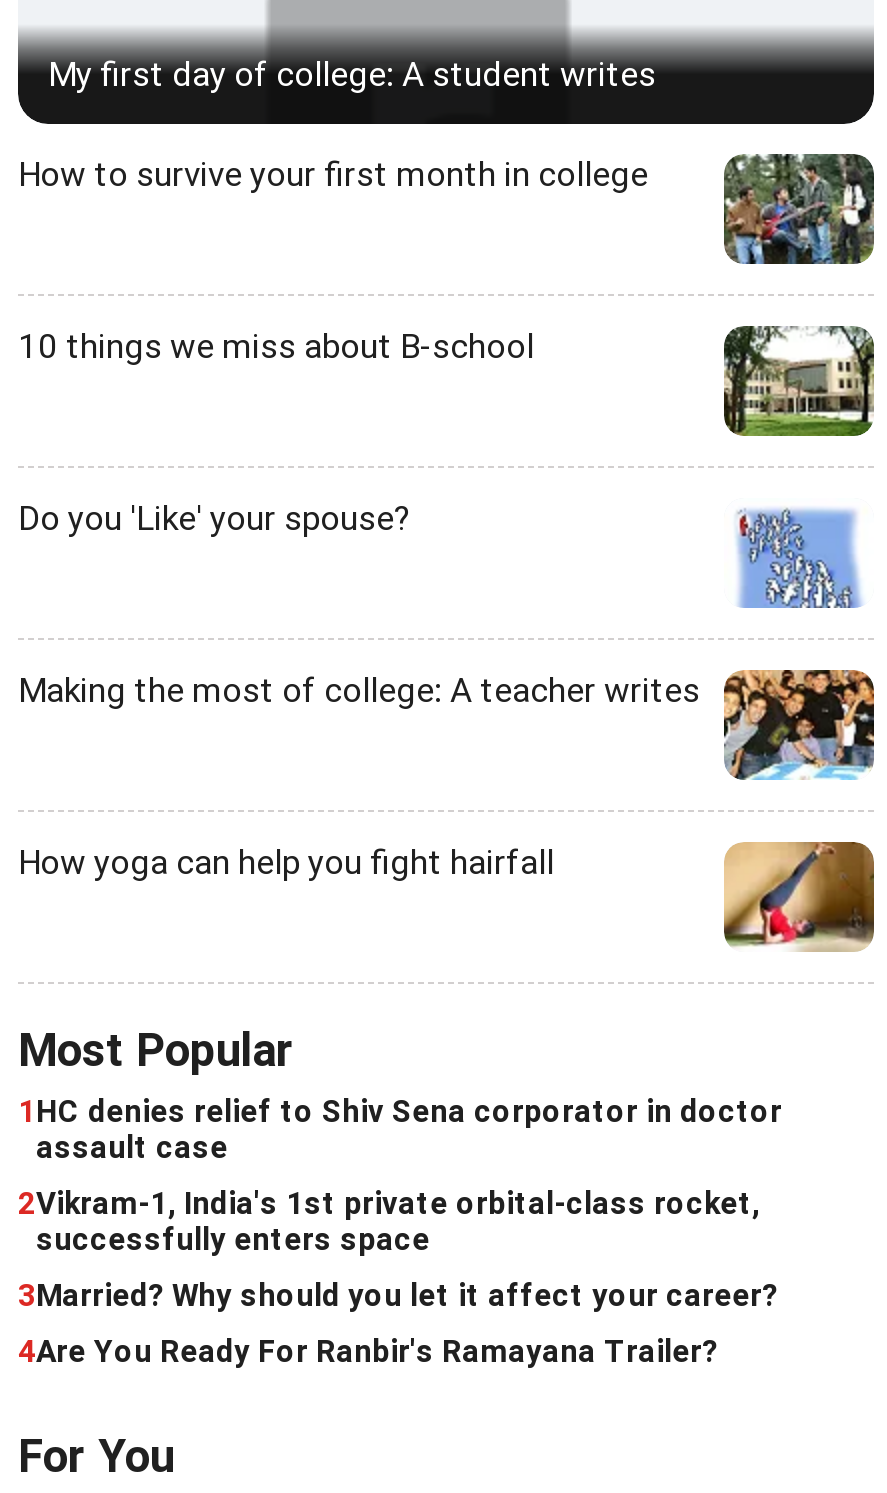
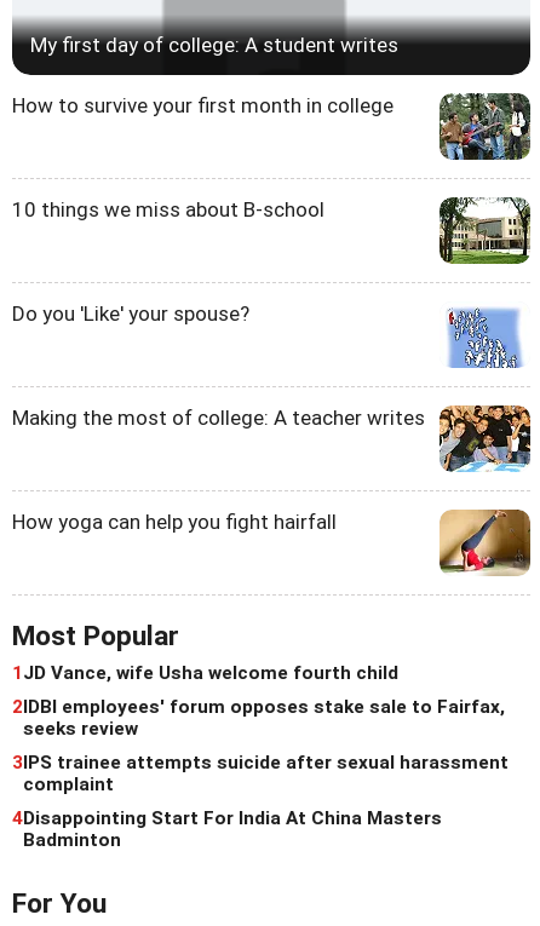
[18,1094,782,1166] 1 HC denies relief to Shiv Sena corporator in doctor | assault case -> [12,662,398,684] 1 JD Vance, wife Usha welcome fourth child
[18,1186,760,1258] 2Vikram-1, India's 1st private orbital-class rocket, | successfully enters space -> [12,696,505,739] 2IDBI employees' forum opposes stake sale to Fairfax, | seeks review
[18,1278,778,1314] 3Married? Why should you let it affect your career? -> [12,752,509,795] 3IPS trainee attempts suicide after sexual harassment | complaint
[18,1334,718,1370] 4Are You Ready For Ranbir's Ramayana Trailer? -> [12,807,442,851] 4Disappointing Start For India At China Masters | Badminton

